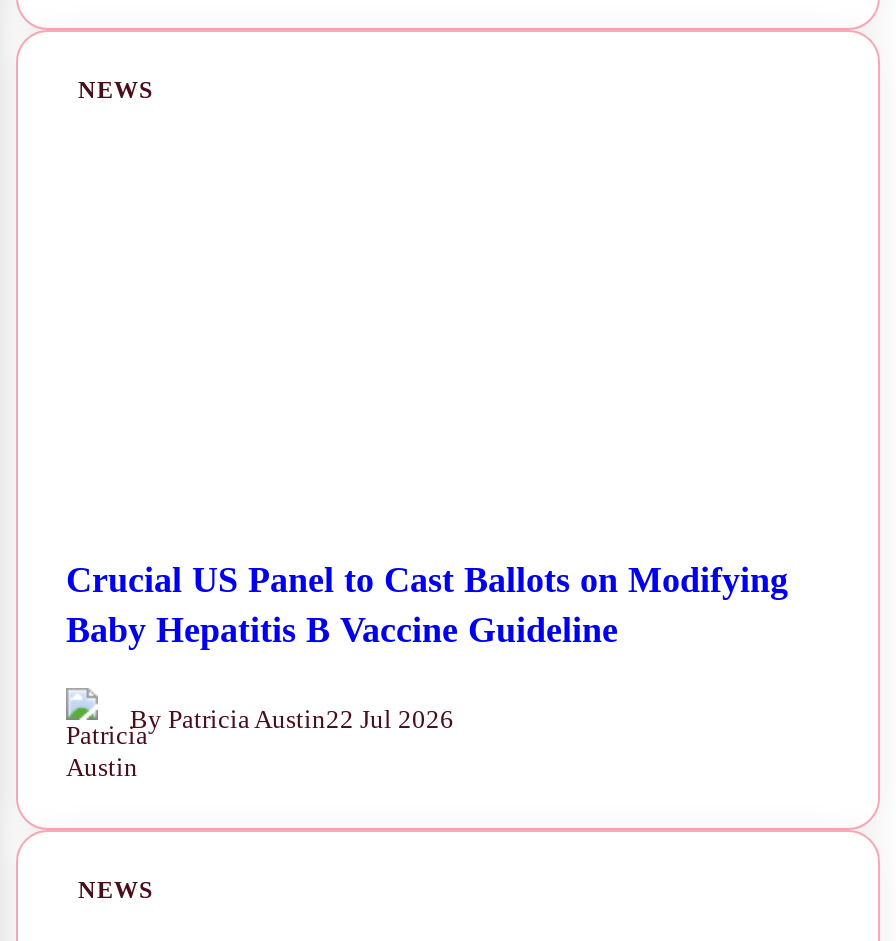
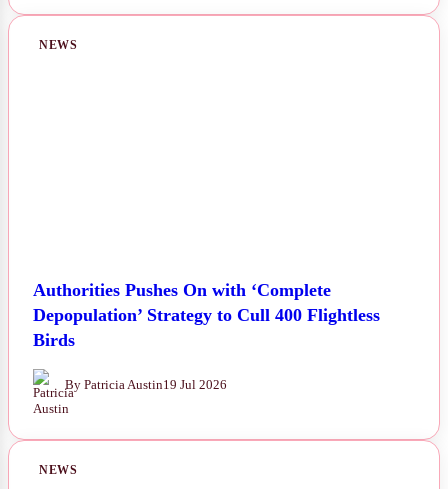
[66,560,788,650] Crucial US Panel to Cast Ballots on Modifying | Baby Hepatitis B Vaccine Guideline -> [33,280,380,350] Authorities Pushes On with ‘Complete | Depopulation’ Strategy to Cull 400 Flightless | Birds
[130,704,454,734] By Patricia Austin22 Jul 2026 -> [65,377,227,392] By Patricia Austin19 Jul 2026

